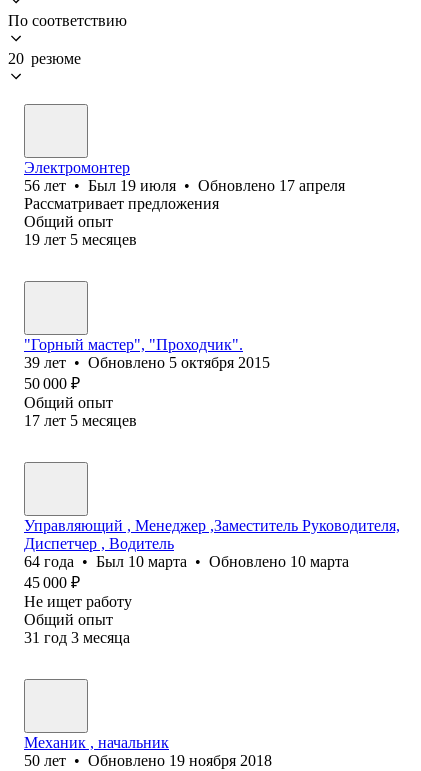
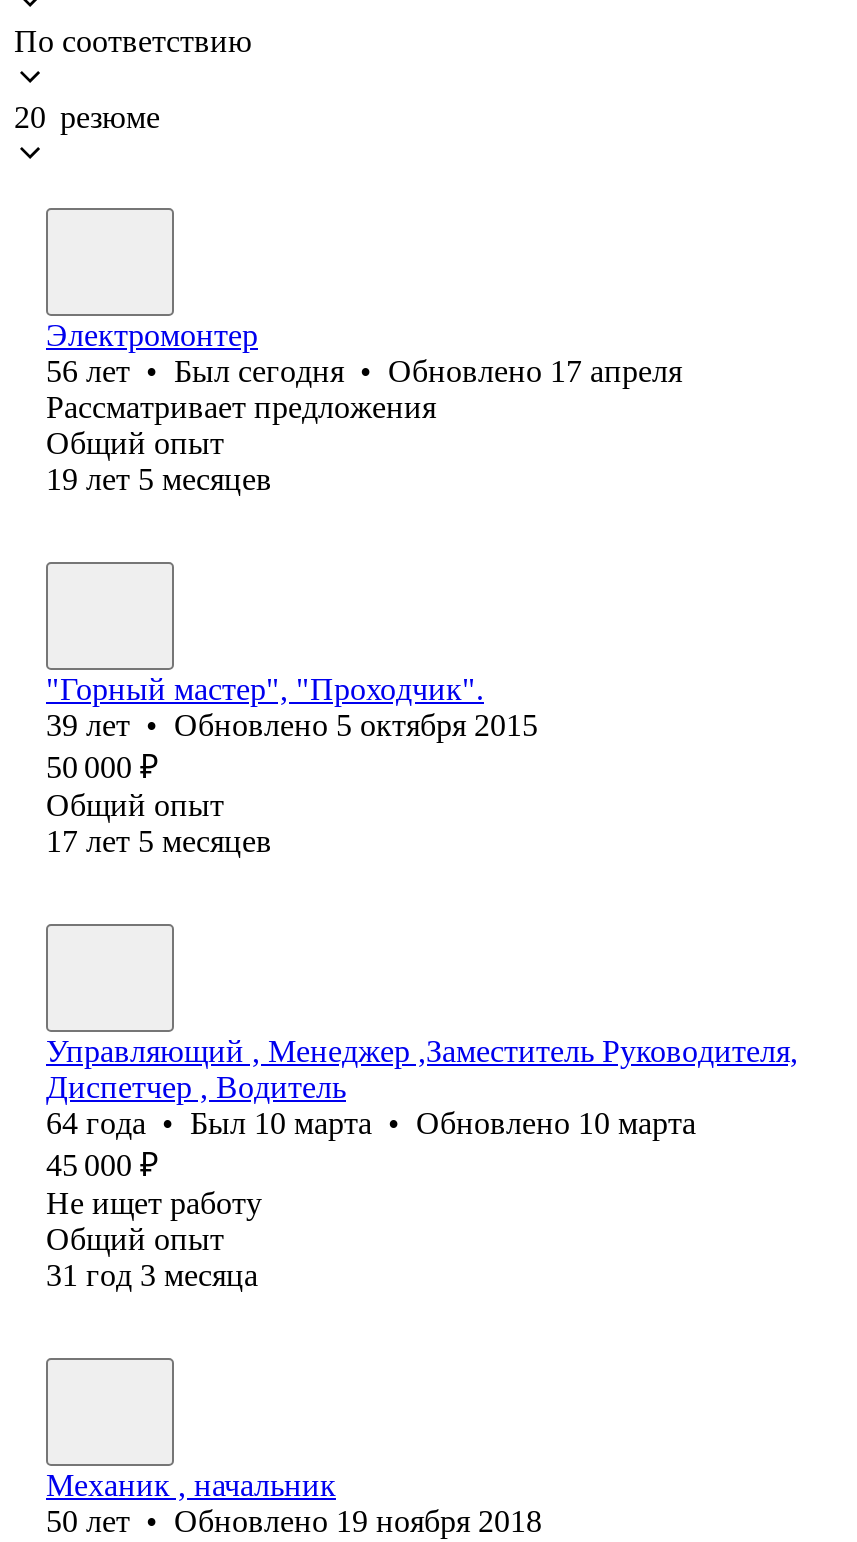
[24,177,345,194] 56 лет • Был 19 июля • Обновлено 17 апреля -> [46,354,682,388] 56 лет • Был сегодня • Обновлено 17 апреля

